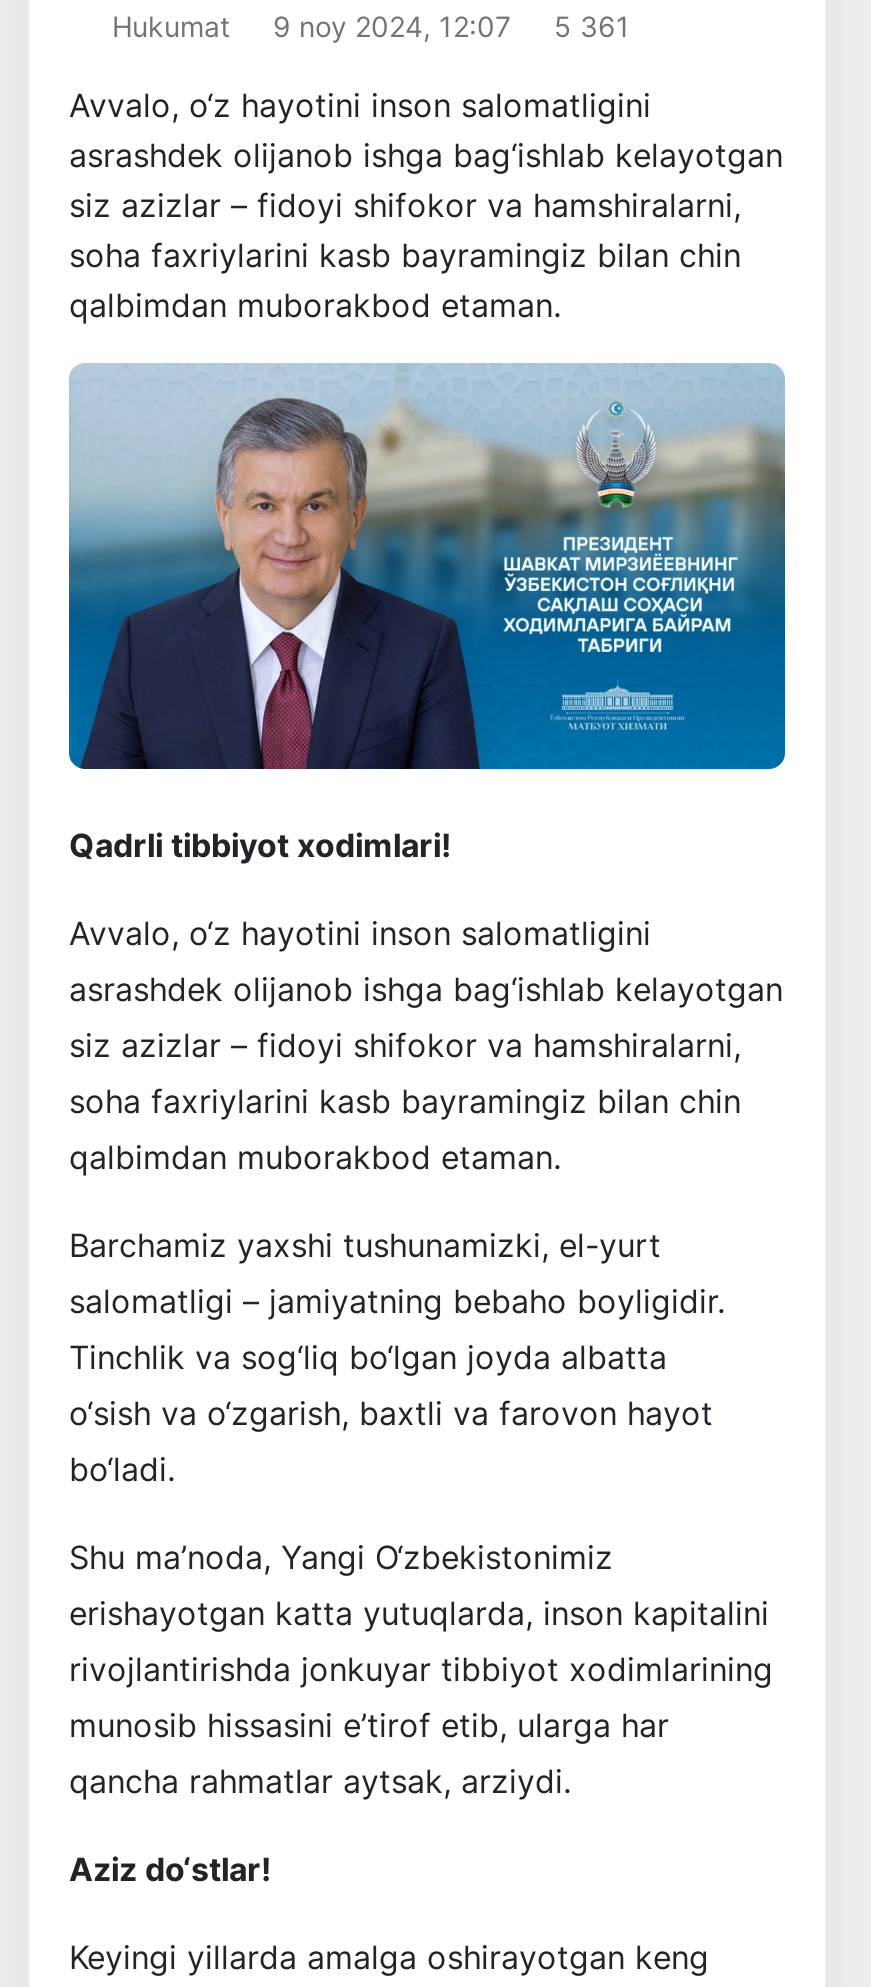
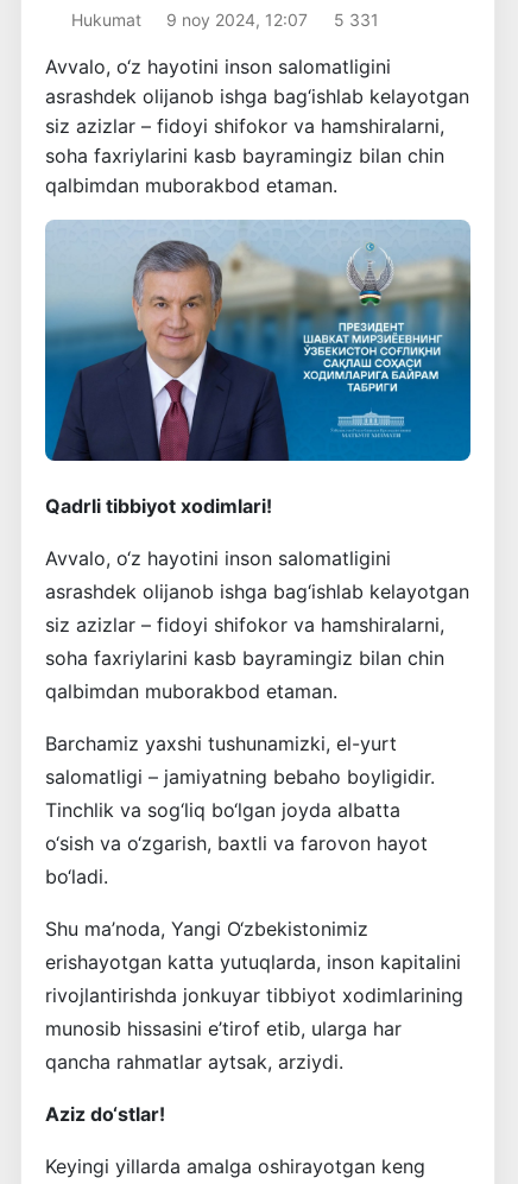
[112,10,630,44] Hukumat 9 noy 2024, 12:07 5 361 -> [71,10,378,30] Hukumat 9 noy 2024, 12:07 5 331

